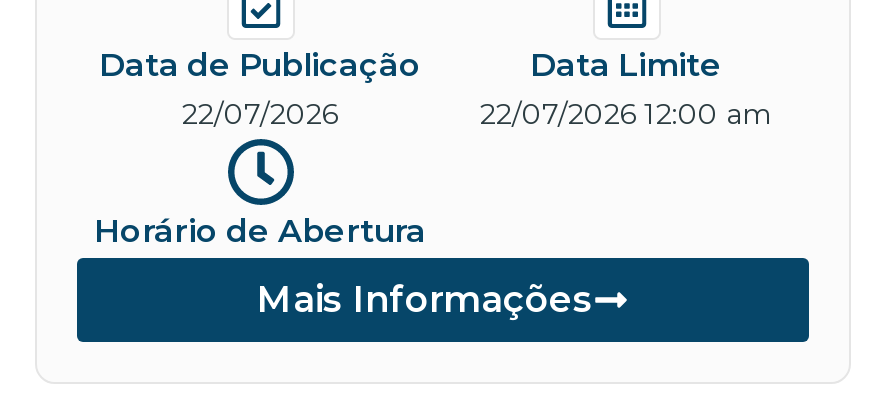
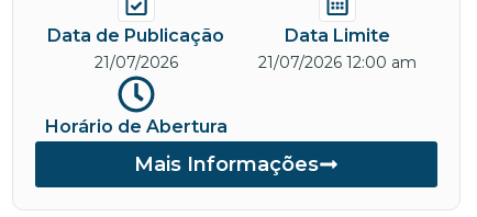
[182,97,338,133] 22/07/2026 -> [94,53,178,73] 21/07/2026
[480,97,772,133] 22/07/2026 12:00 am -> [258,53,416,73] 21/07/2026 12:00 am

